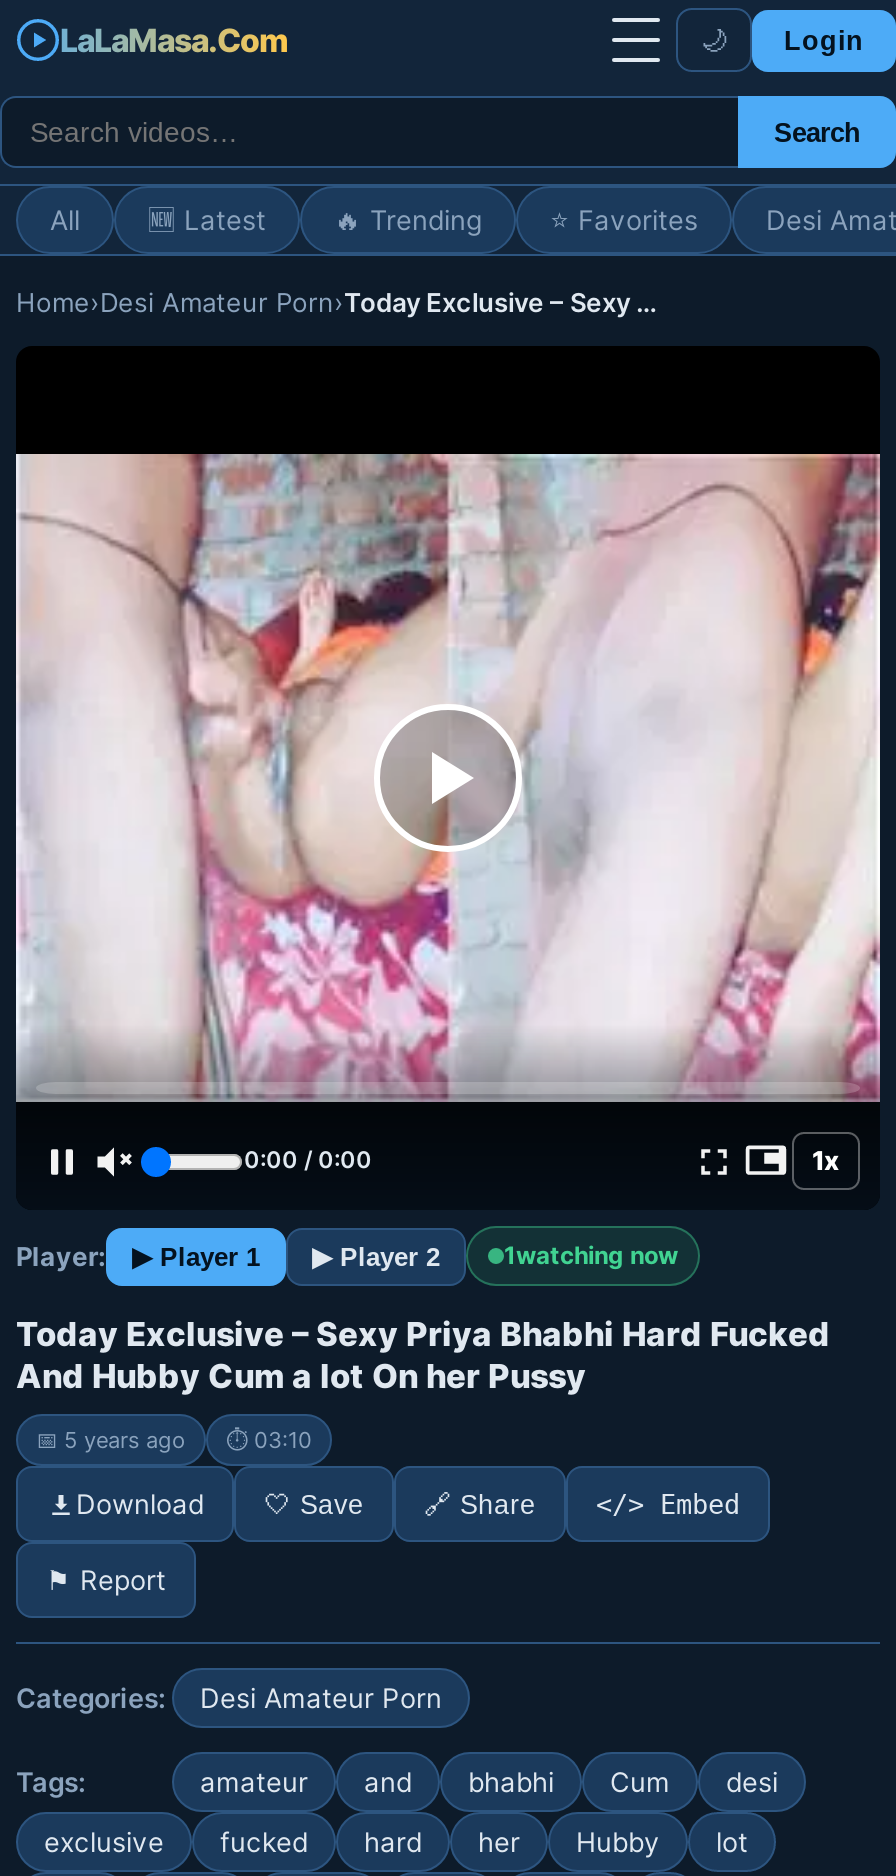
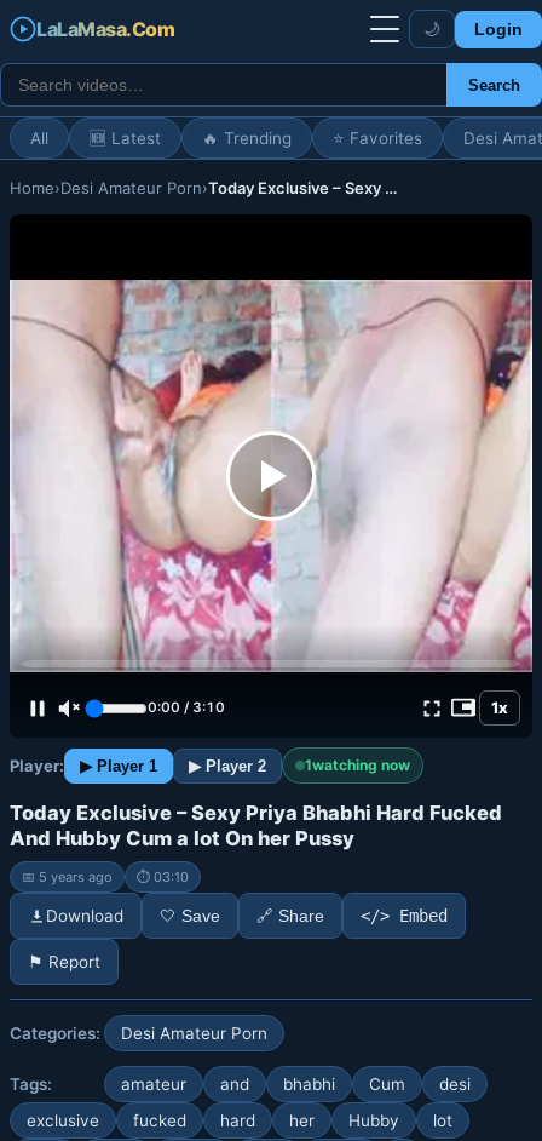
[244,1146,372,1174] 0:00 / 0:00 -> [148,699,225,716] 0:00 / 3:10

